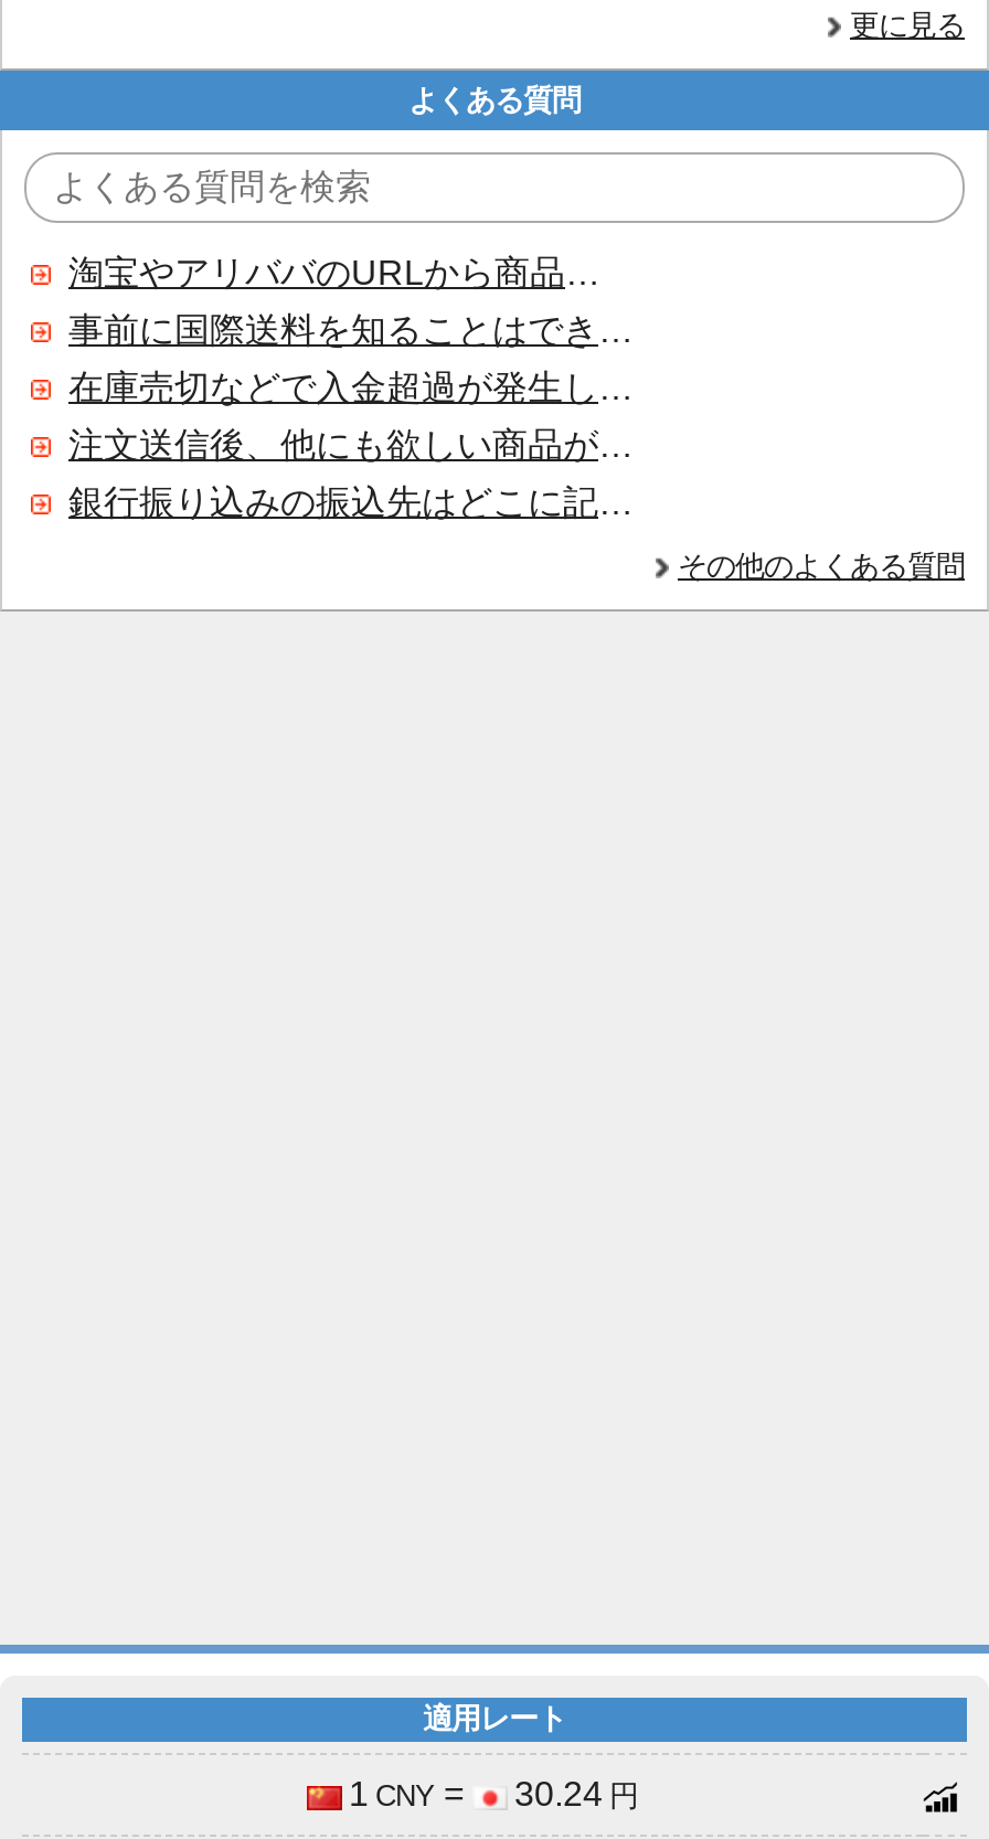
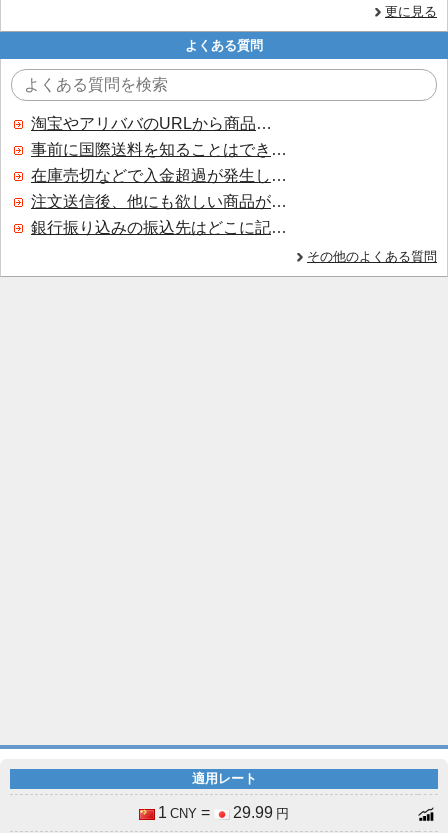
[349,1776,638,1814] 1 CNY = 30.24 円 -> [158,804,289,821] 1 CNY = 29.99 円

